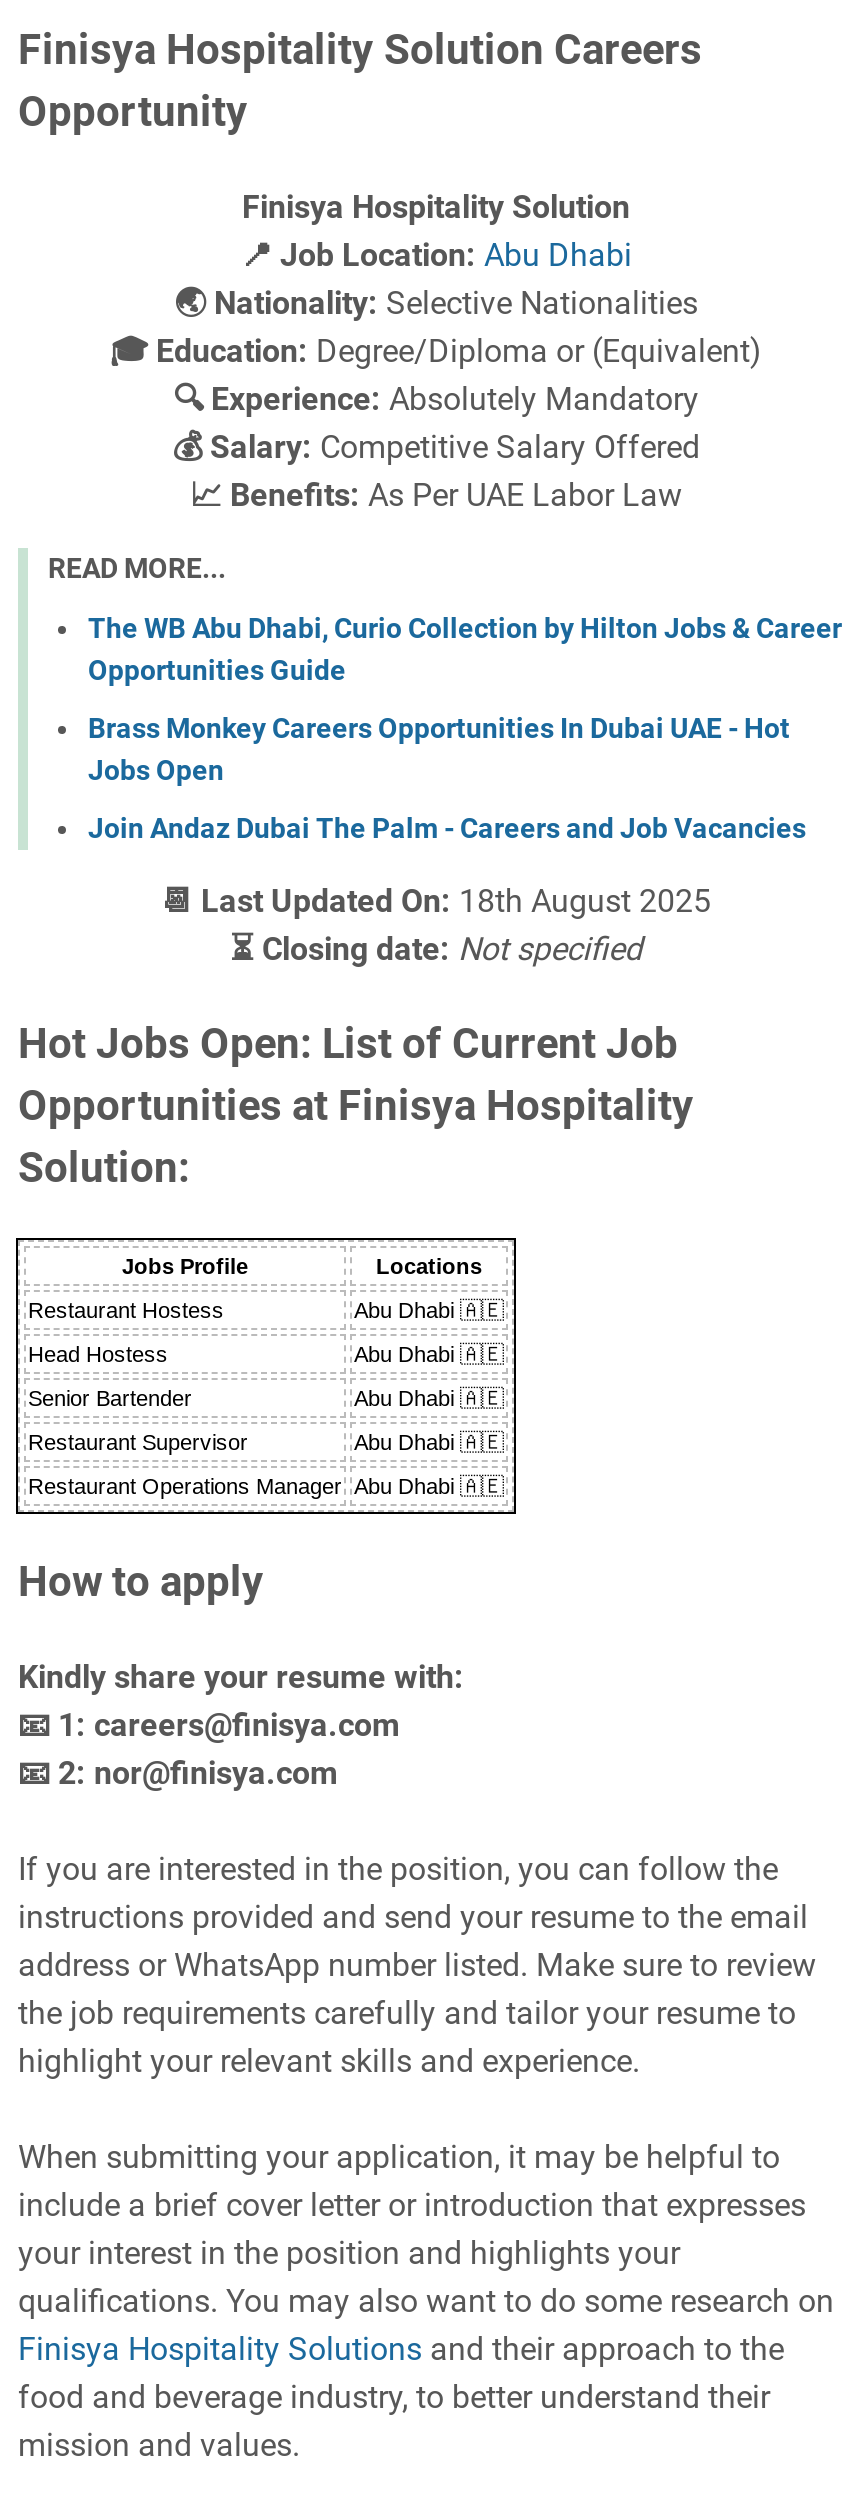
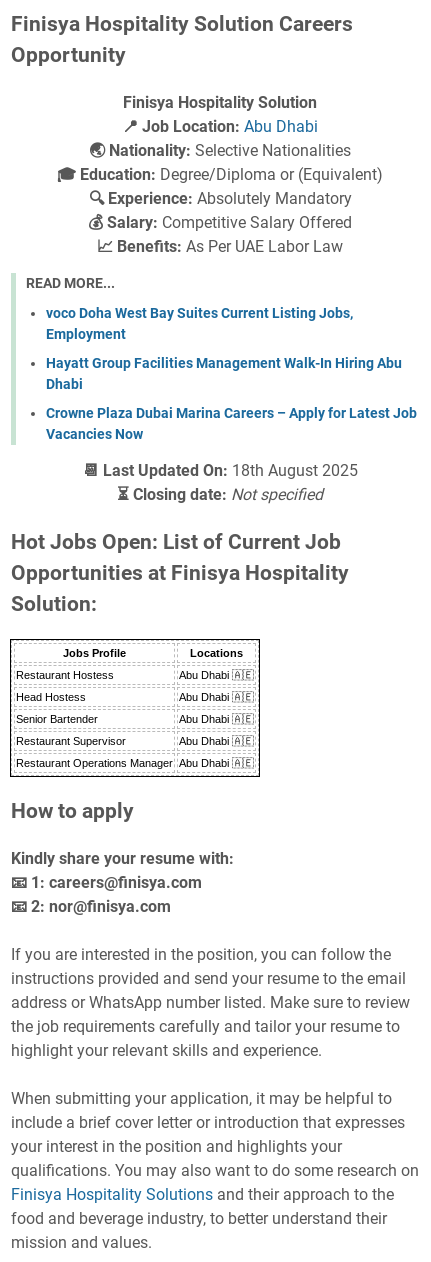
[88,612,842,686] The WB Abu Dhabi, Curio Collection by Hilton Jobs & Career | Opportunities Guide -> [46,305,353,342] voco Doha West Bay Suites Current Listing Jobs, | Employment
[88,712,790,786] Brass Monkey Careers Opportunities In Dubai UAE - Hot | Jobs Open -> [46,355,402,392] Hayatt Group Facilities Management Walk-In Hiring Abu | Dhabi
[88,812,806,844] Join Andaz Dubai The Palm - Careers and Job Vacancies -> [46,405,417,442] Crowne Plaza Dubai Marina Careers – Apply for Latest Job | Vacancies Now

